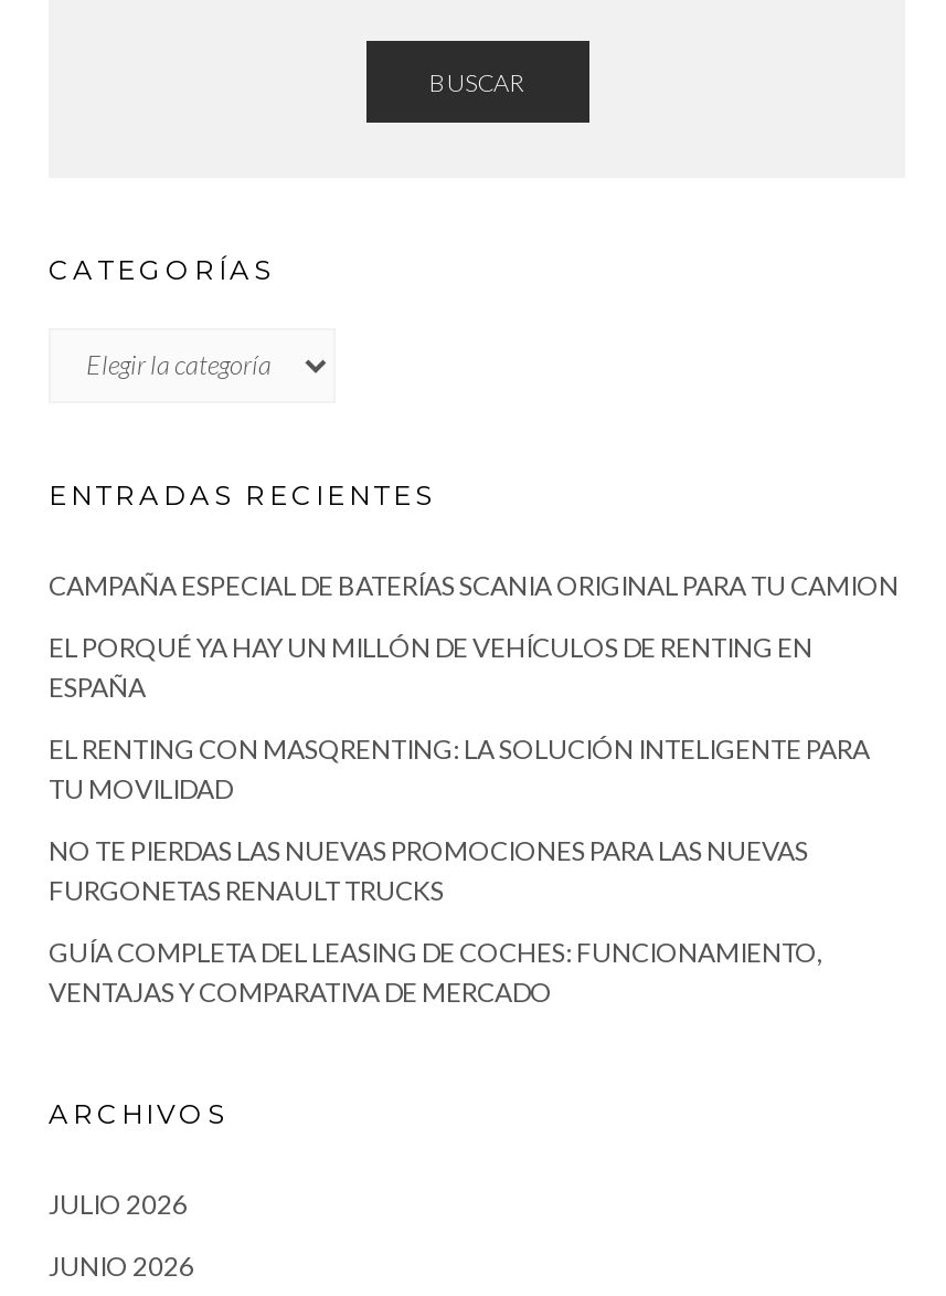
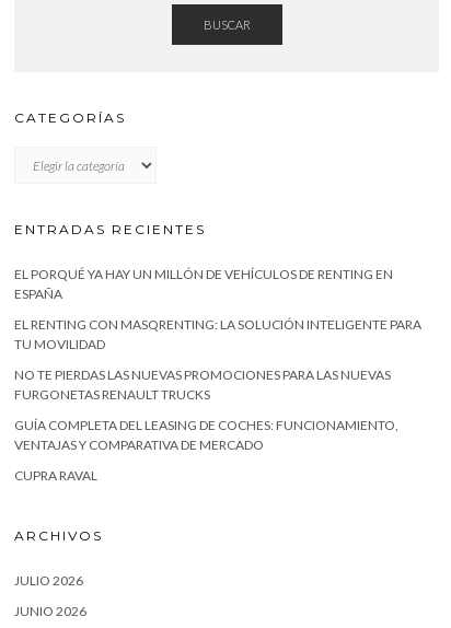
[49,569,899,603] CAMPAÑA ESPECIAL DE BATERÍAS SCANIA ORIGINAL PARA TU CAMION -> none
moved [49,631,870,1009] -> [14,266,421,453]: EL PORQUÉ YA HAY UN MILLÓN DE VEHÍCULOS DE RENTING EN | ESPAÑA | EL RENTING CON MASQRENTING: LA SOLUCIÓN INTELIGENTE PARA | TU MOVILIDAD | NO TE PIERDAS LAS NUEVAS PROMOCIONES PARA LAS NUEVAS | FURGONETAS RENAULT TRUCKS | GUÍA COMPLETA DEL LEASING DE COCHES: FUNCIONAMIENTO, | VENTAJAS Y COMPARATIVA DE MERCADO
none -> [14,467,97,484] CUPRA RAVAL

